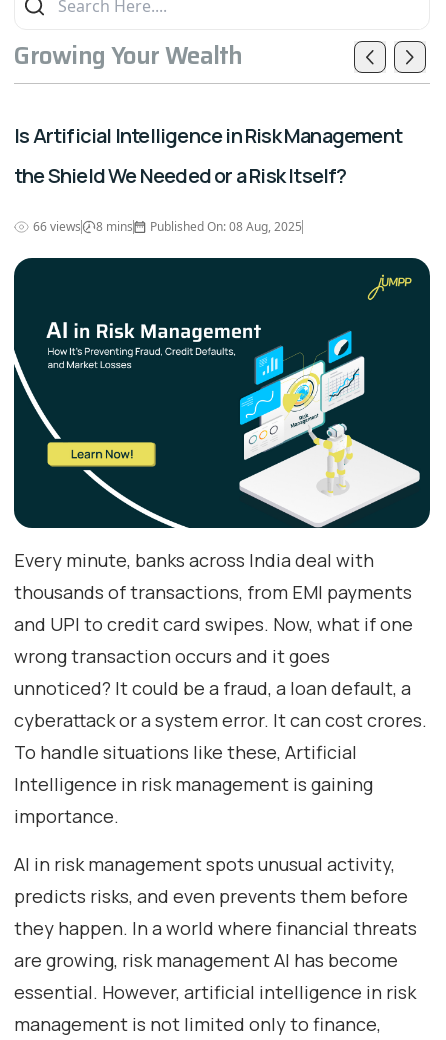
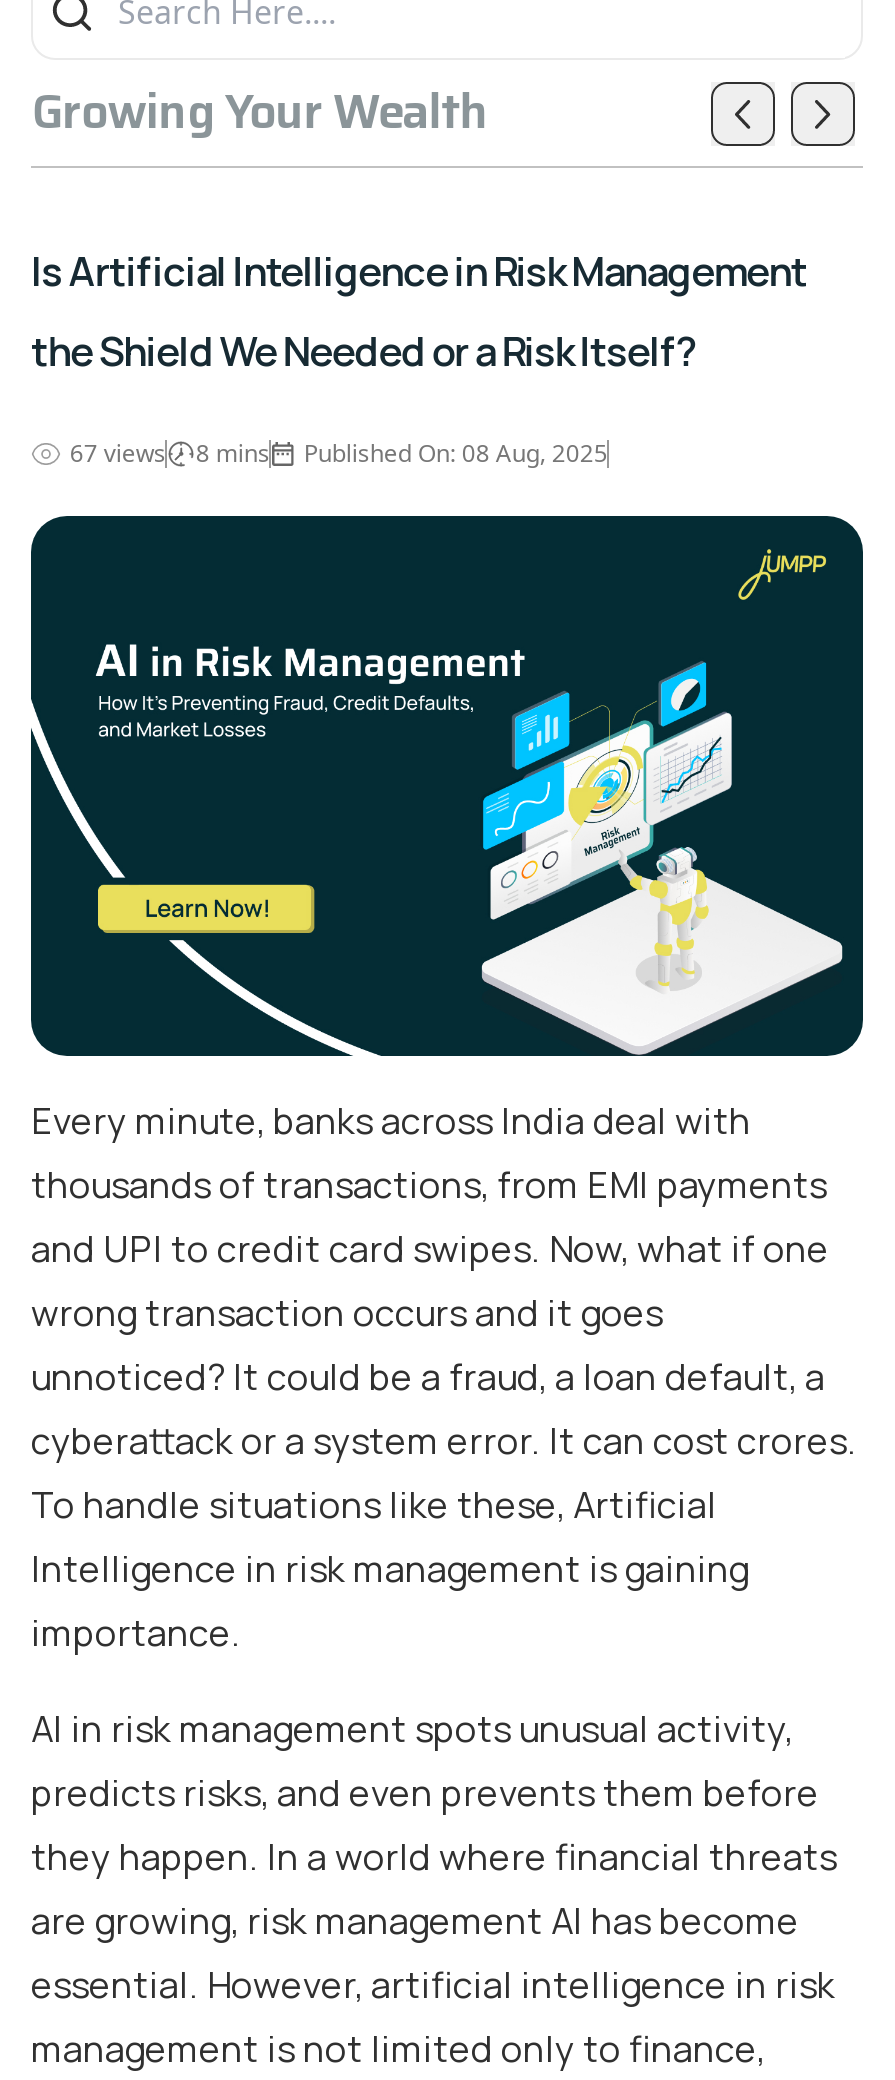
[33,218,302,235] 66 views 8 mins Published On: 08 Aug, 2025 -> [70,436,608,470] 67 views 8 mins Published On: 08 Aug, 2025

